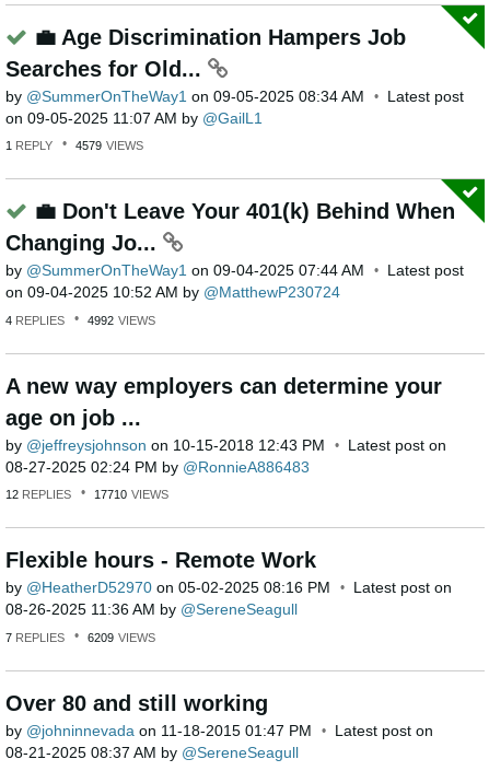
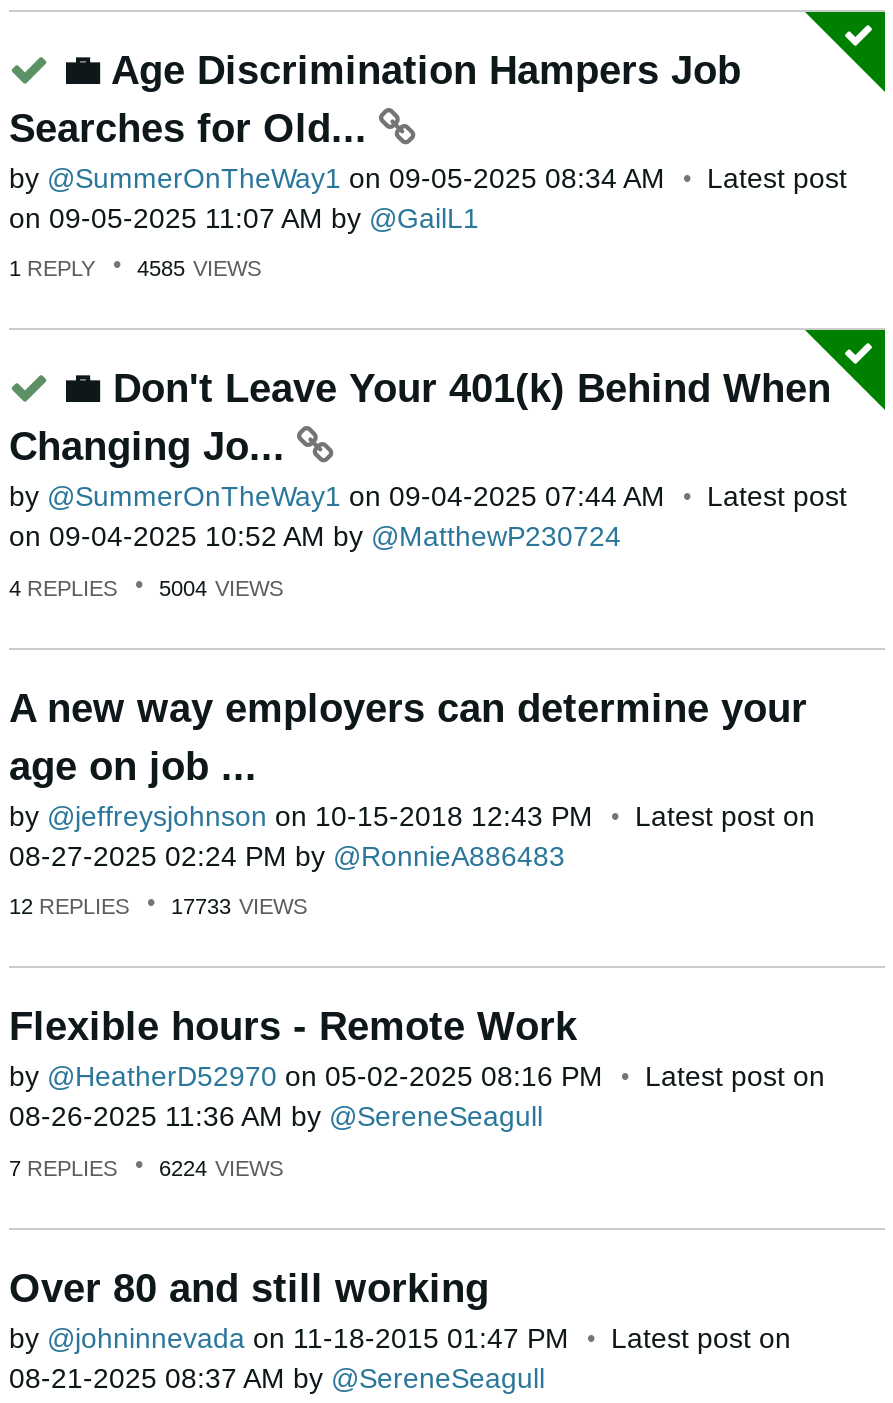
[5,139,143,152] 1 REPLY 4579 VIEWS -> [9,256,261,280] 1 REPLY 4585 VIEWS
[5,314,155,327] 4 REPLIES 4992 VIEWS -> [9,575,283,599] 4 REPLIES 5004 VIEWS
[5,488,168,501] 12 REPLIES 17710 VIEWS -> [9,894,307,918] 12 REPLIES 17733 VIEWS
[5,631,155,644] 7 REPLIES 6209 VIEWS -> [9,1155,283,1179] 7 REPLIES 6224 VIEWS

